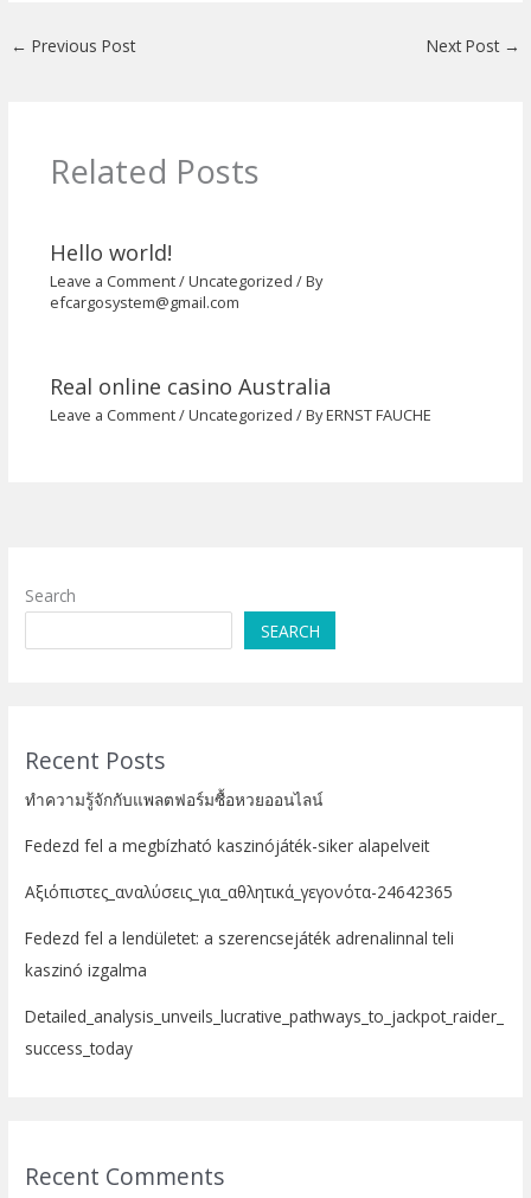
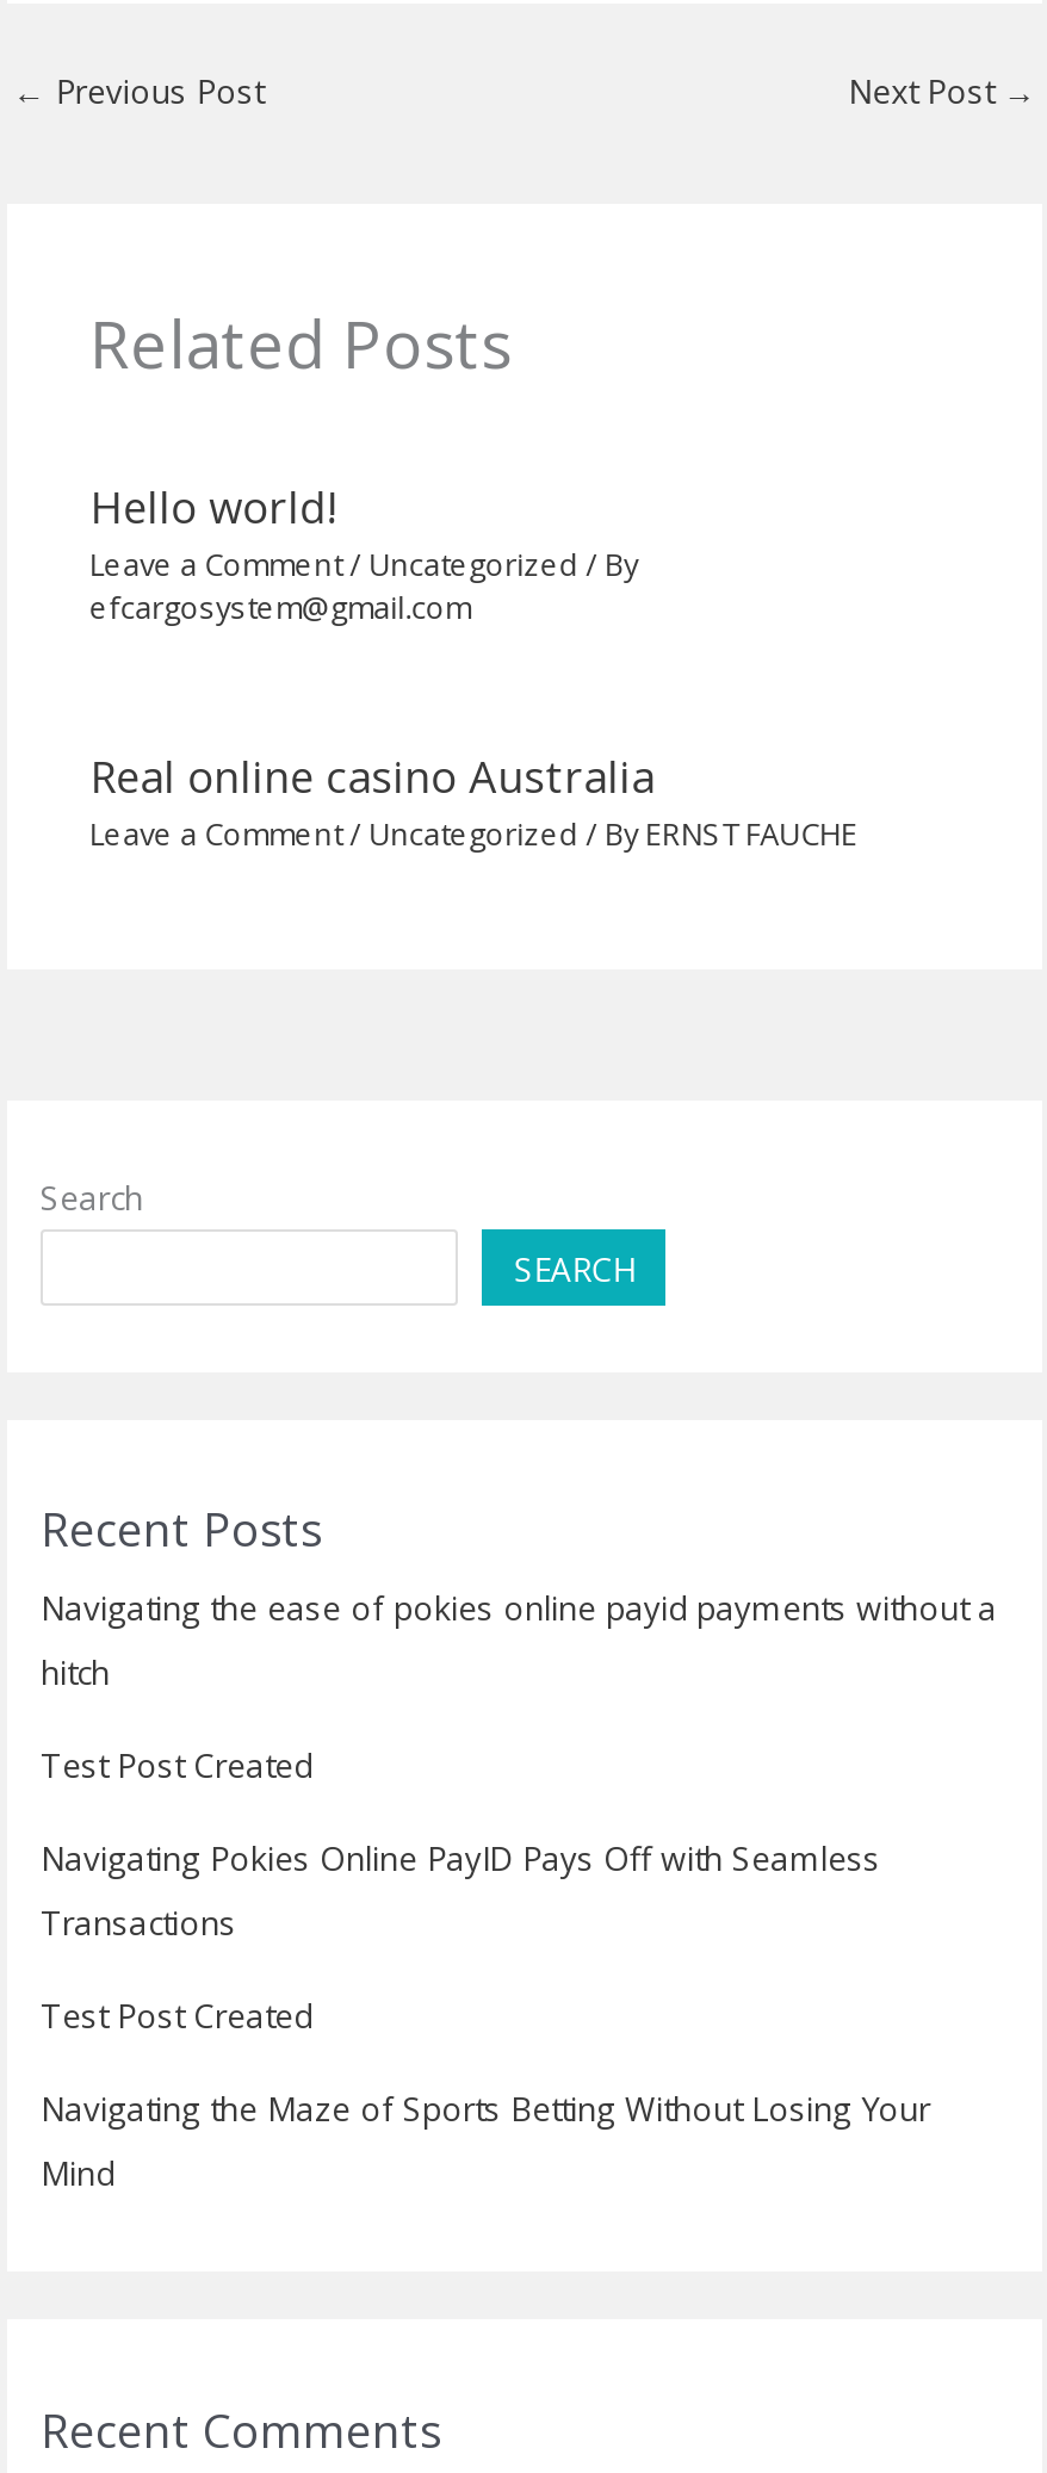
[25,788,322,811] ทำความรู้จักกับแพลตฟอร์มซื้อหวยออนไลน์ -> [41,1586,997,1695] Navigating the ease of pokies online payid payments without a | hitch
[25,835,429,857] Fedezd fel a megbízható kaszinójáték-siker alapelveit -> [41,1743,312,1788] Test Post Created
[25,881,453,903] Αξιόπιστες_αναλύσεις_για_αθλητικά_γεγονότα-24642365 -> [41,1836,880,1946] Navigating Pokies Online PayID Pays Off with Seamless | Transactions
[25,927,454,982] Fedezd fel a lendületet: a szerencsejáték adrenalinnal teli | kaszinó izgalma -> [41,1993,312,2039] Test Post Created
[25,1005,504,1060] Detailed_analysis_unveils_lucrative_pathways_to_jackpot_raider_ | success_today -> [41,2086,930,2196] Navigating the Maze of Sports Betting Without Losing Your | Mind

